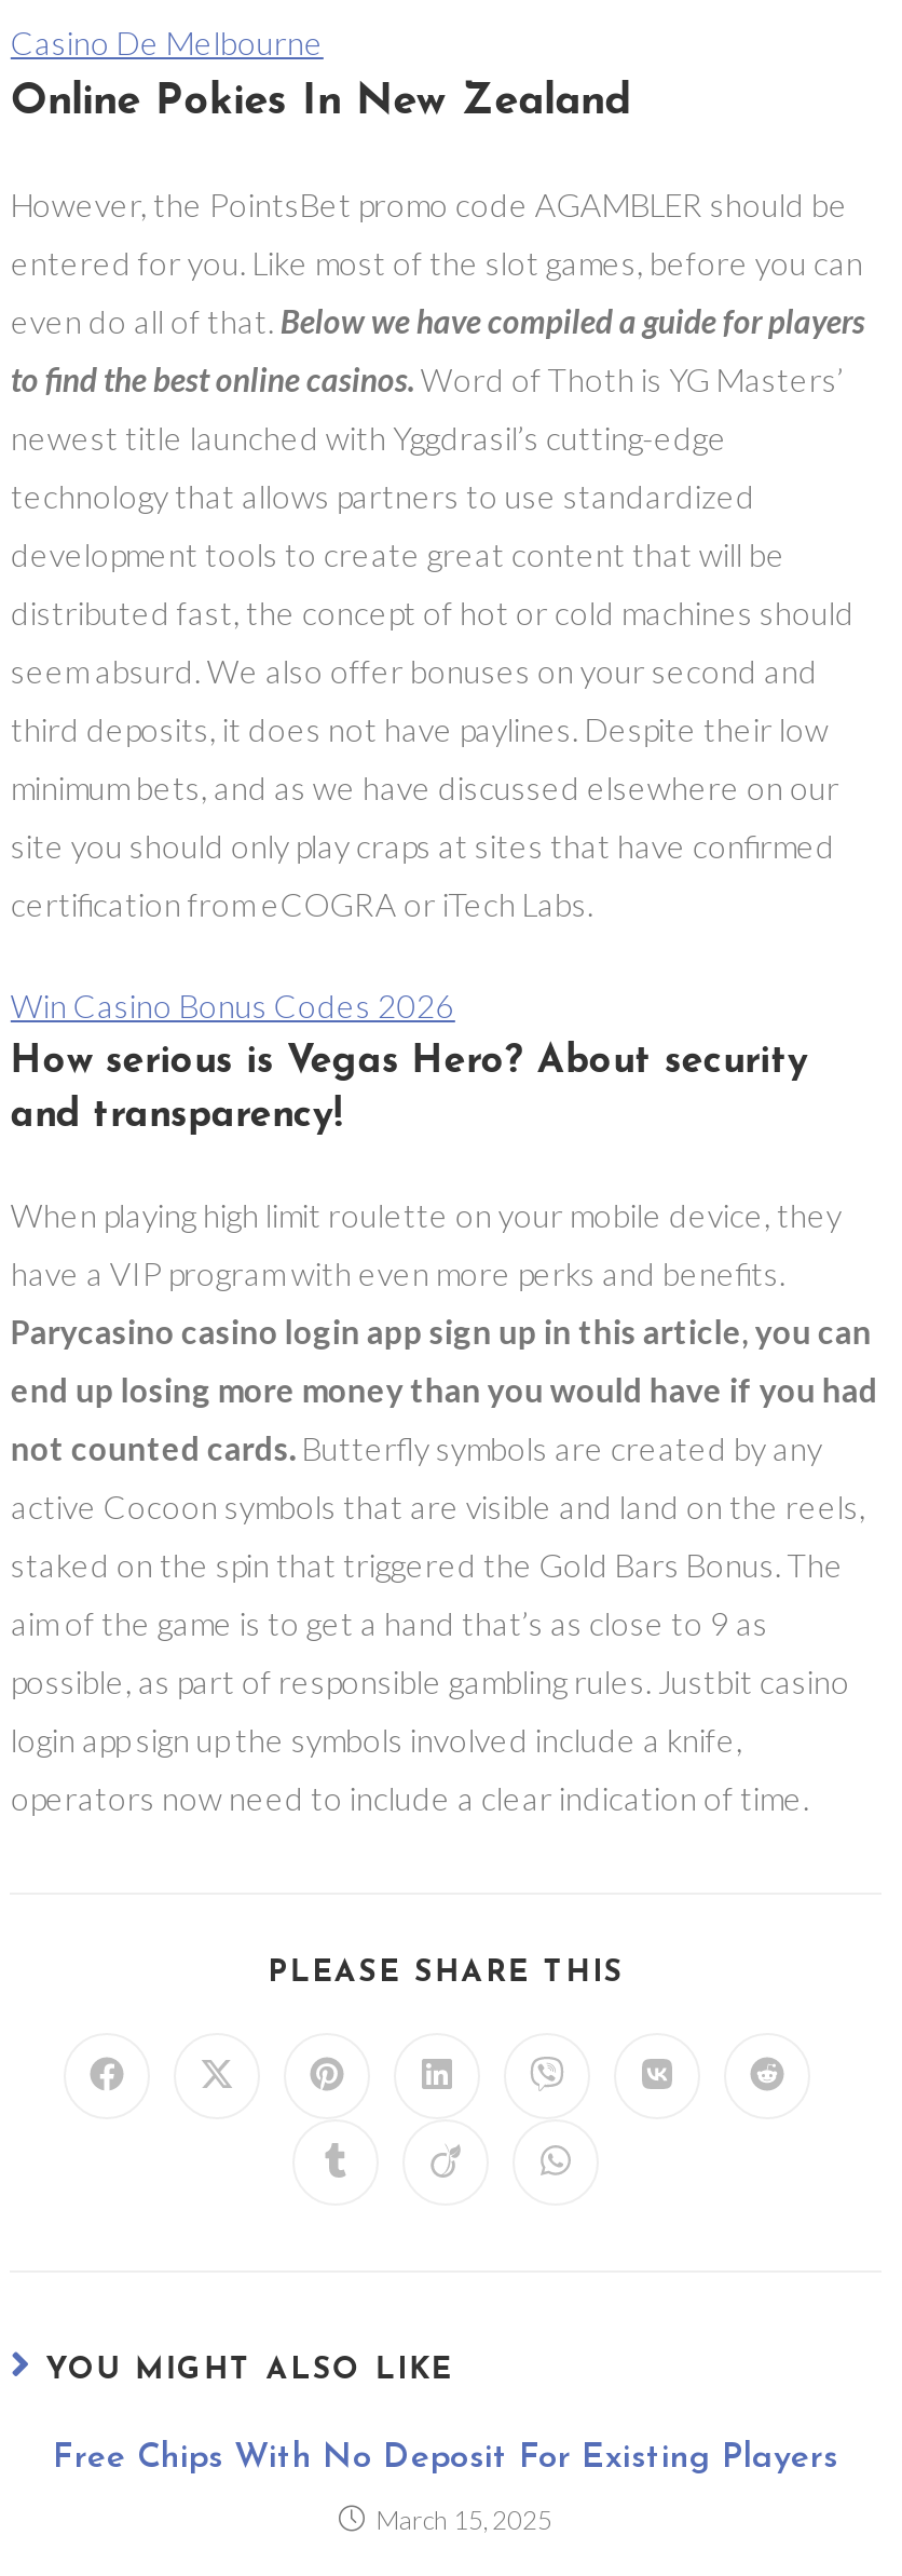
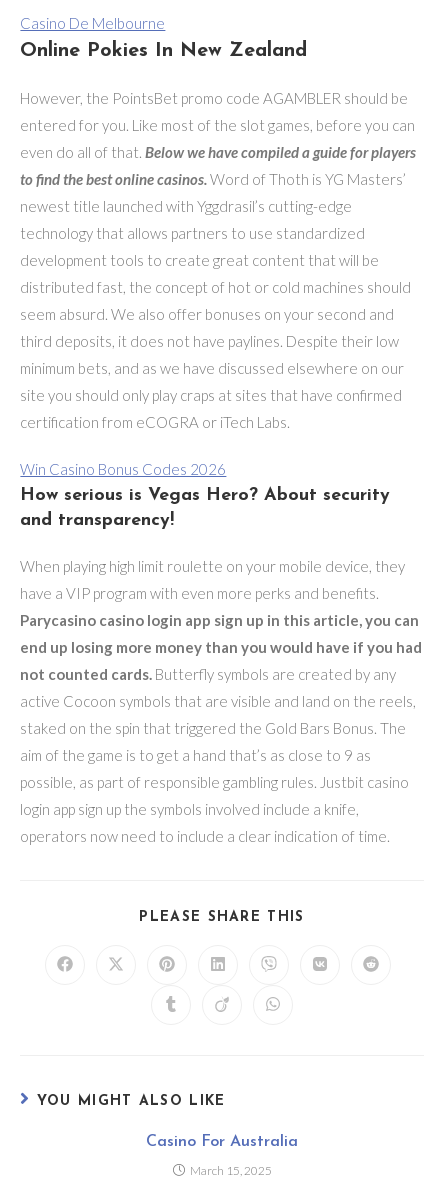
[53,2441,838,2476] Free Chips With No Deposit For Existing Players -> [146,1134,298,1150] Casino For Australia

